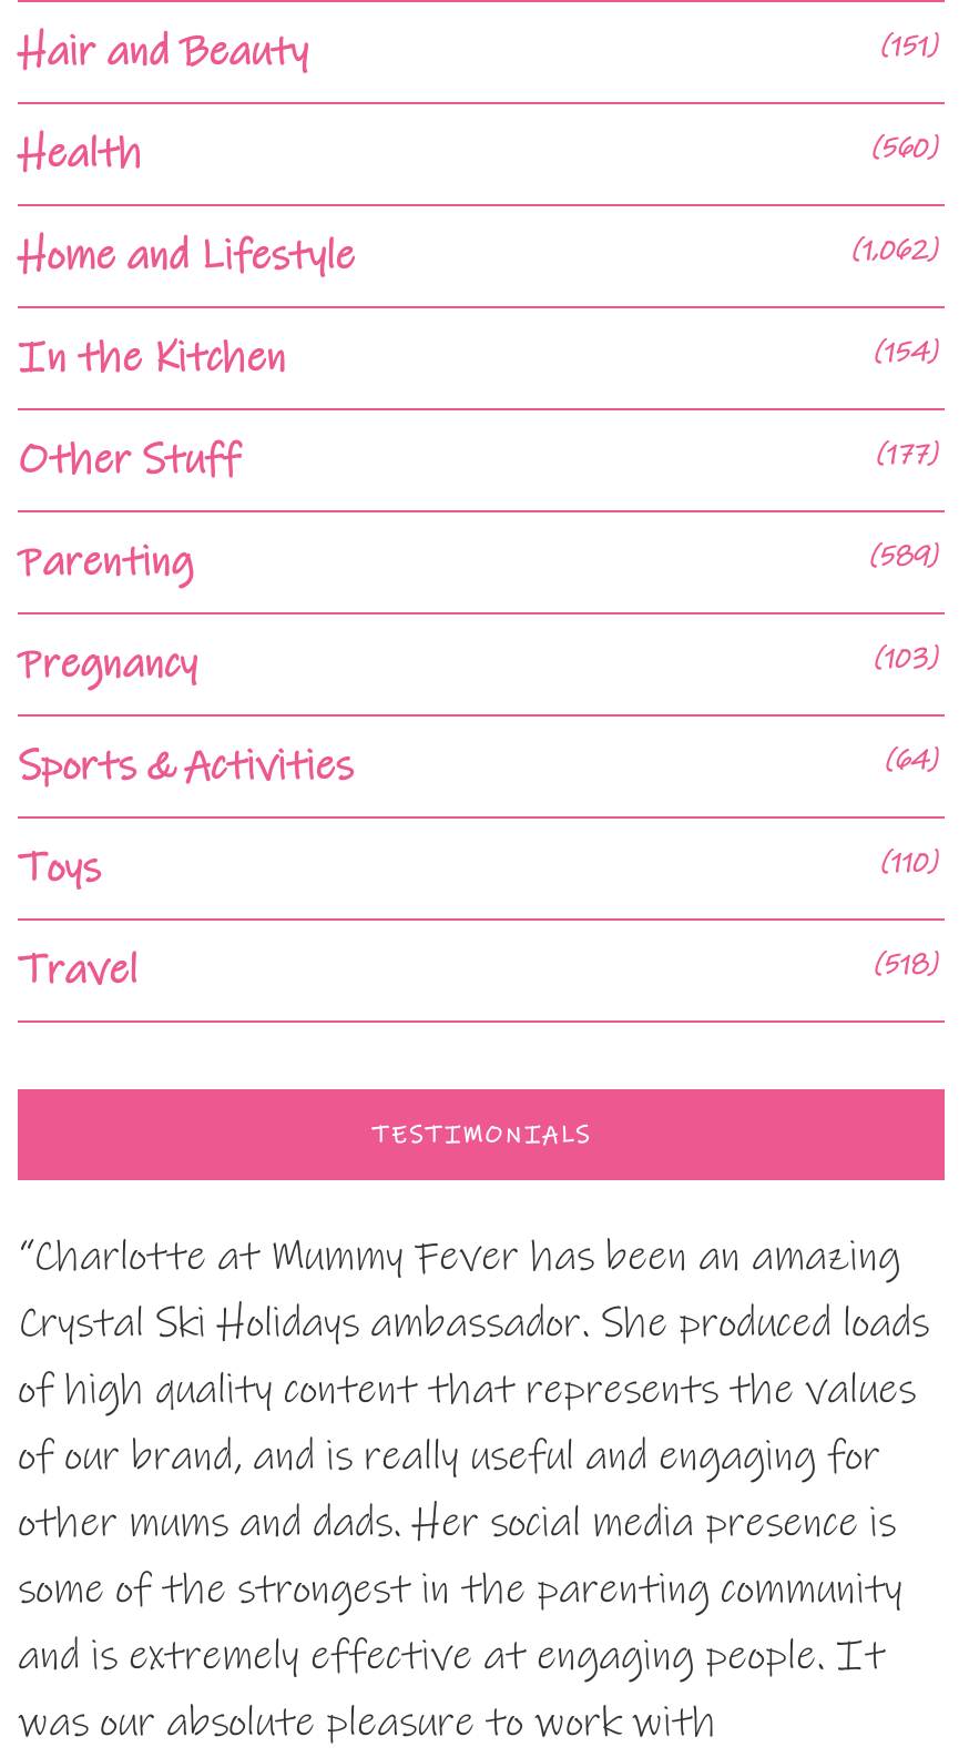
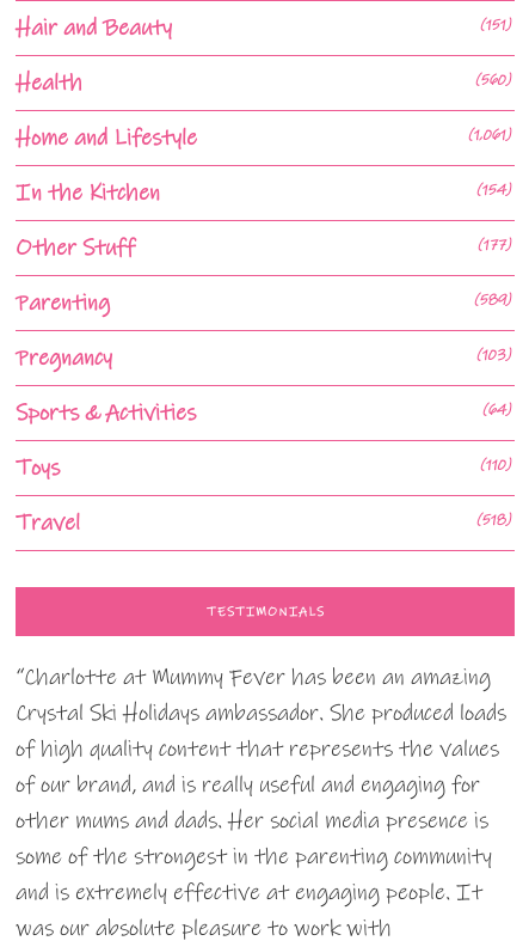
[849,232,938,265] (1,062) -> [467,125,511,143] (1,061)

